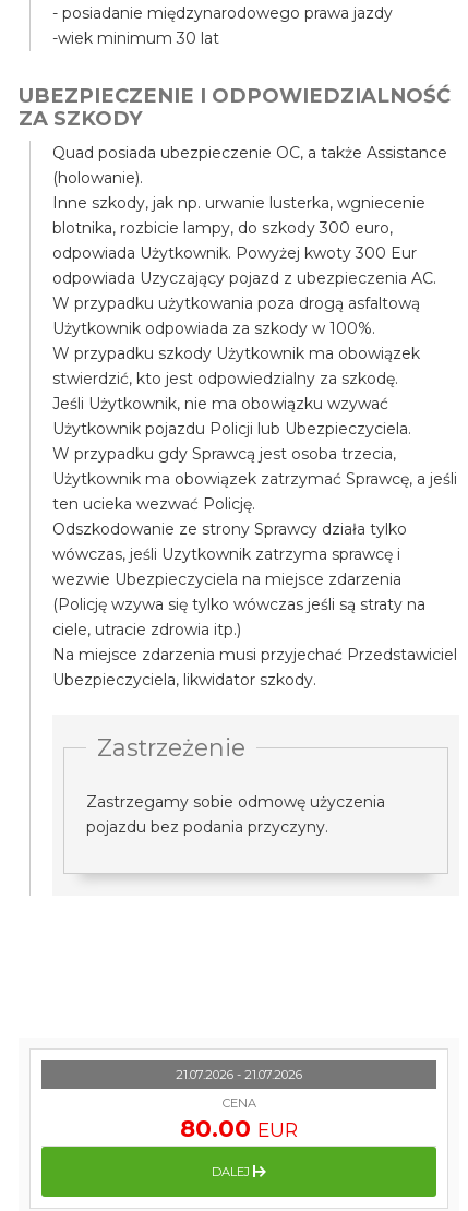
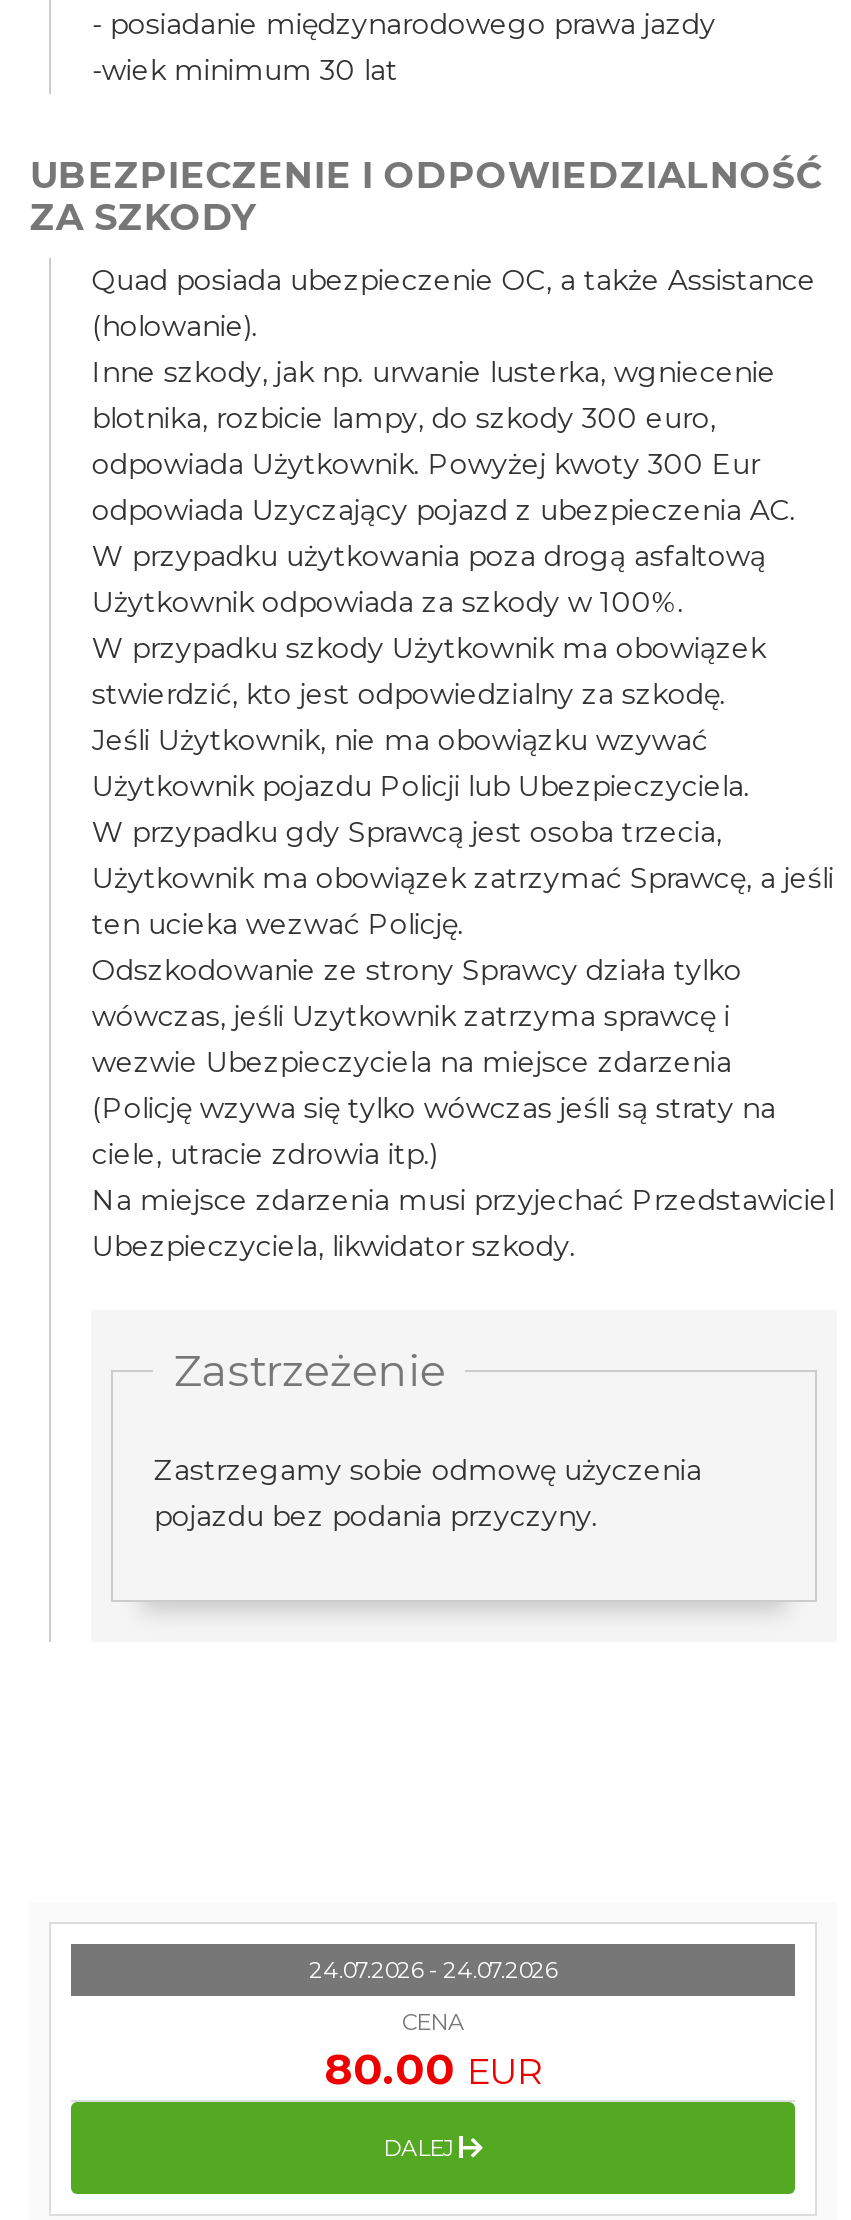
[176,1067,302,1082] 21.07.2026 - 21.07.2026 -> [309,1956,557,1984] 24.07.2026 - 24.07.2026

